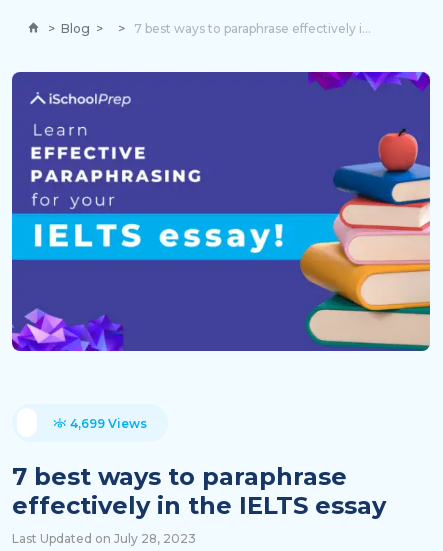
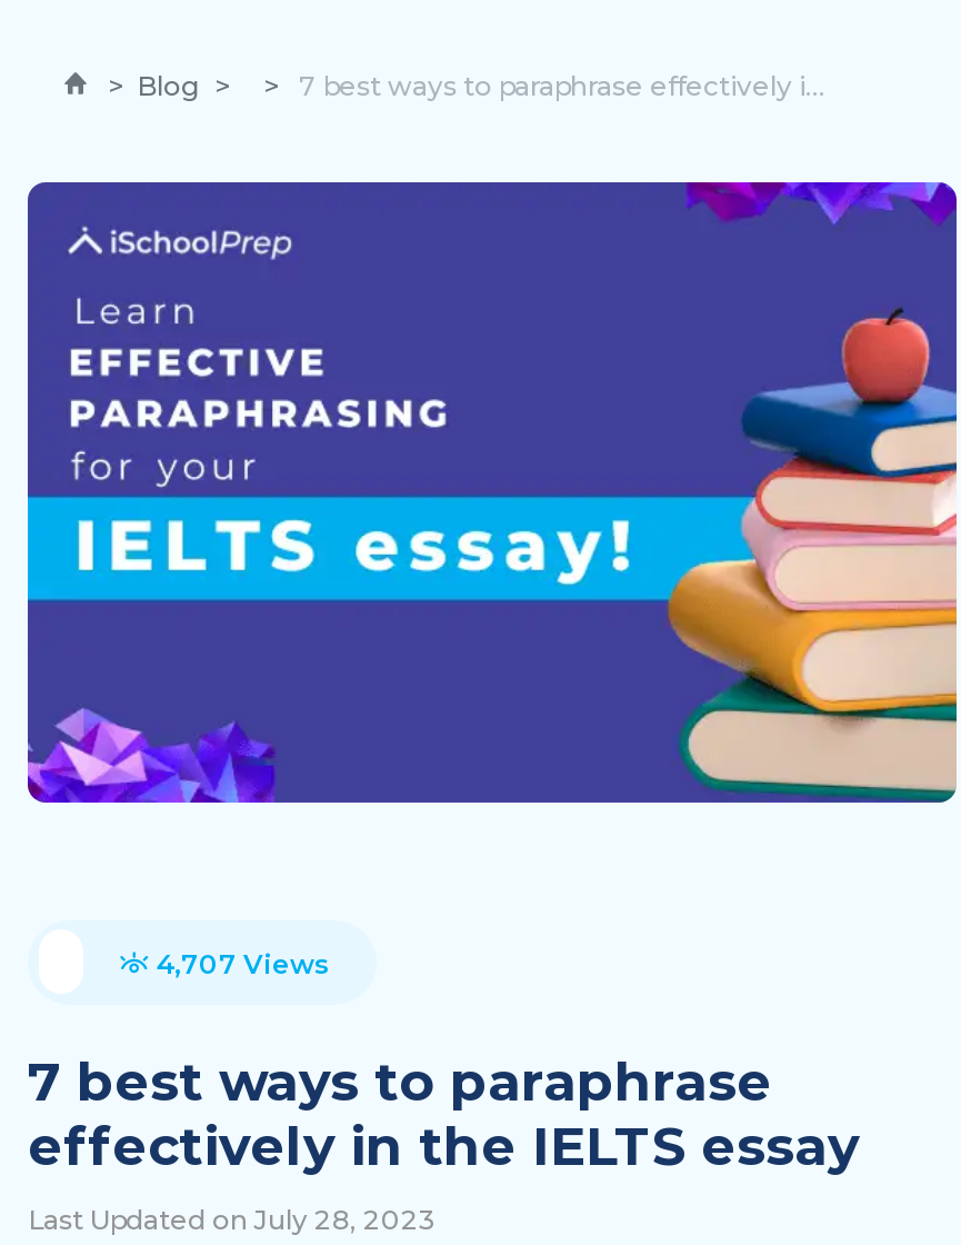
[67,416,147,431] 4,699 Views -> [150,946,330,980] 4,707 Views

